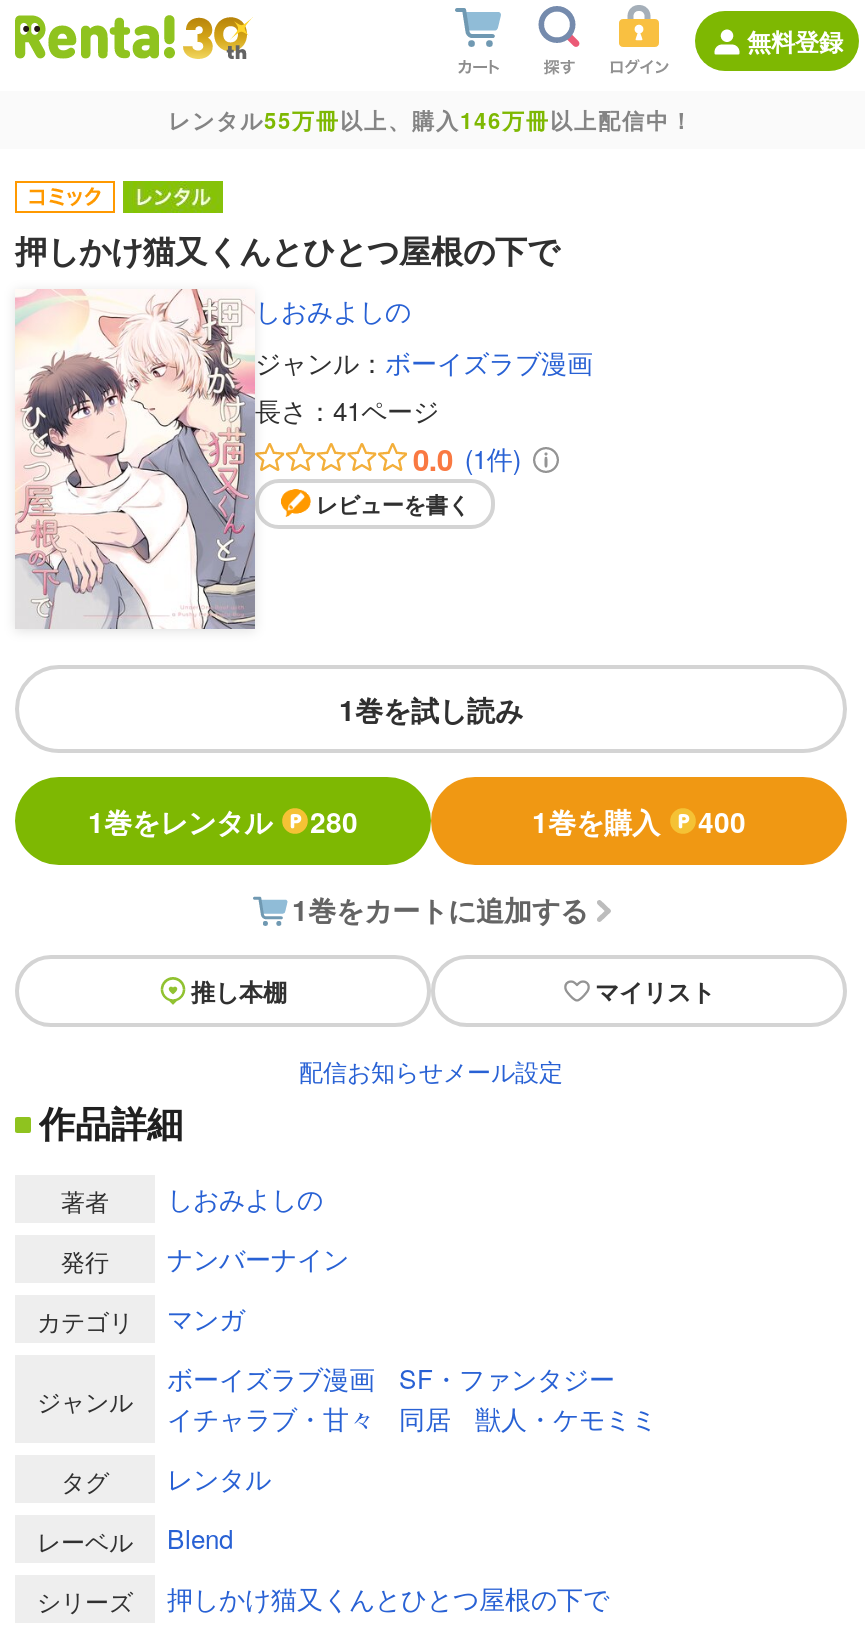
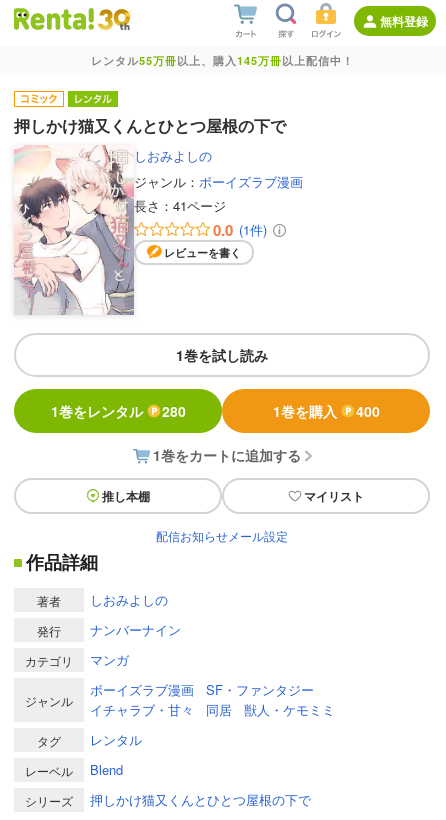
[168,105,694,135] レンタル55万冊以上、購入146万冊以上配信中！ -> [90,53,353,68] レンタル55万冊以上、購入145万冊以上配信中！

